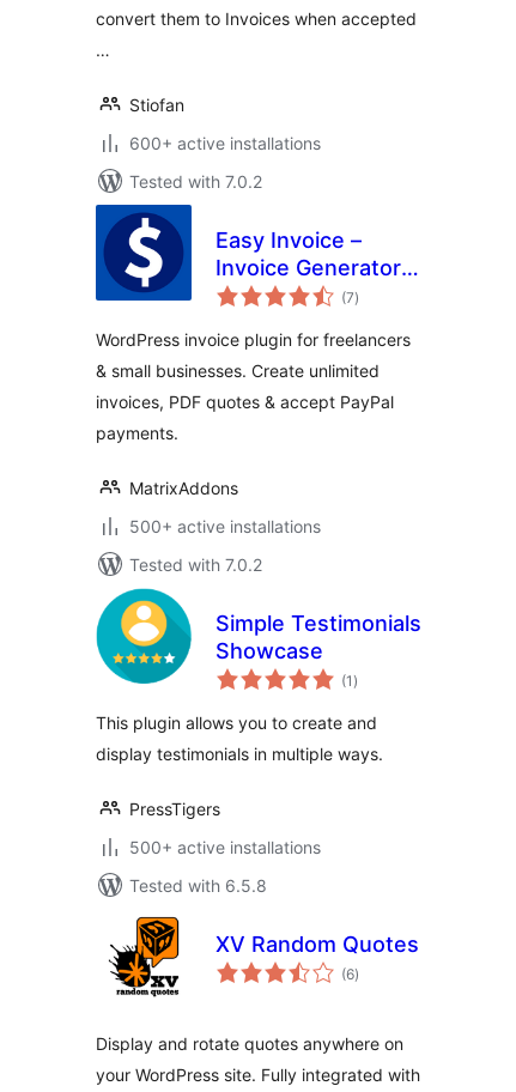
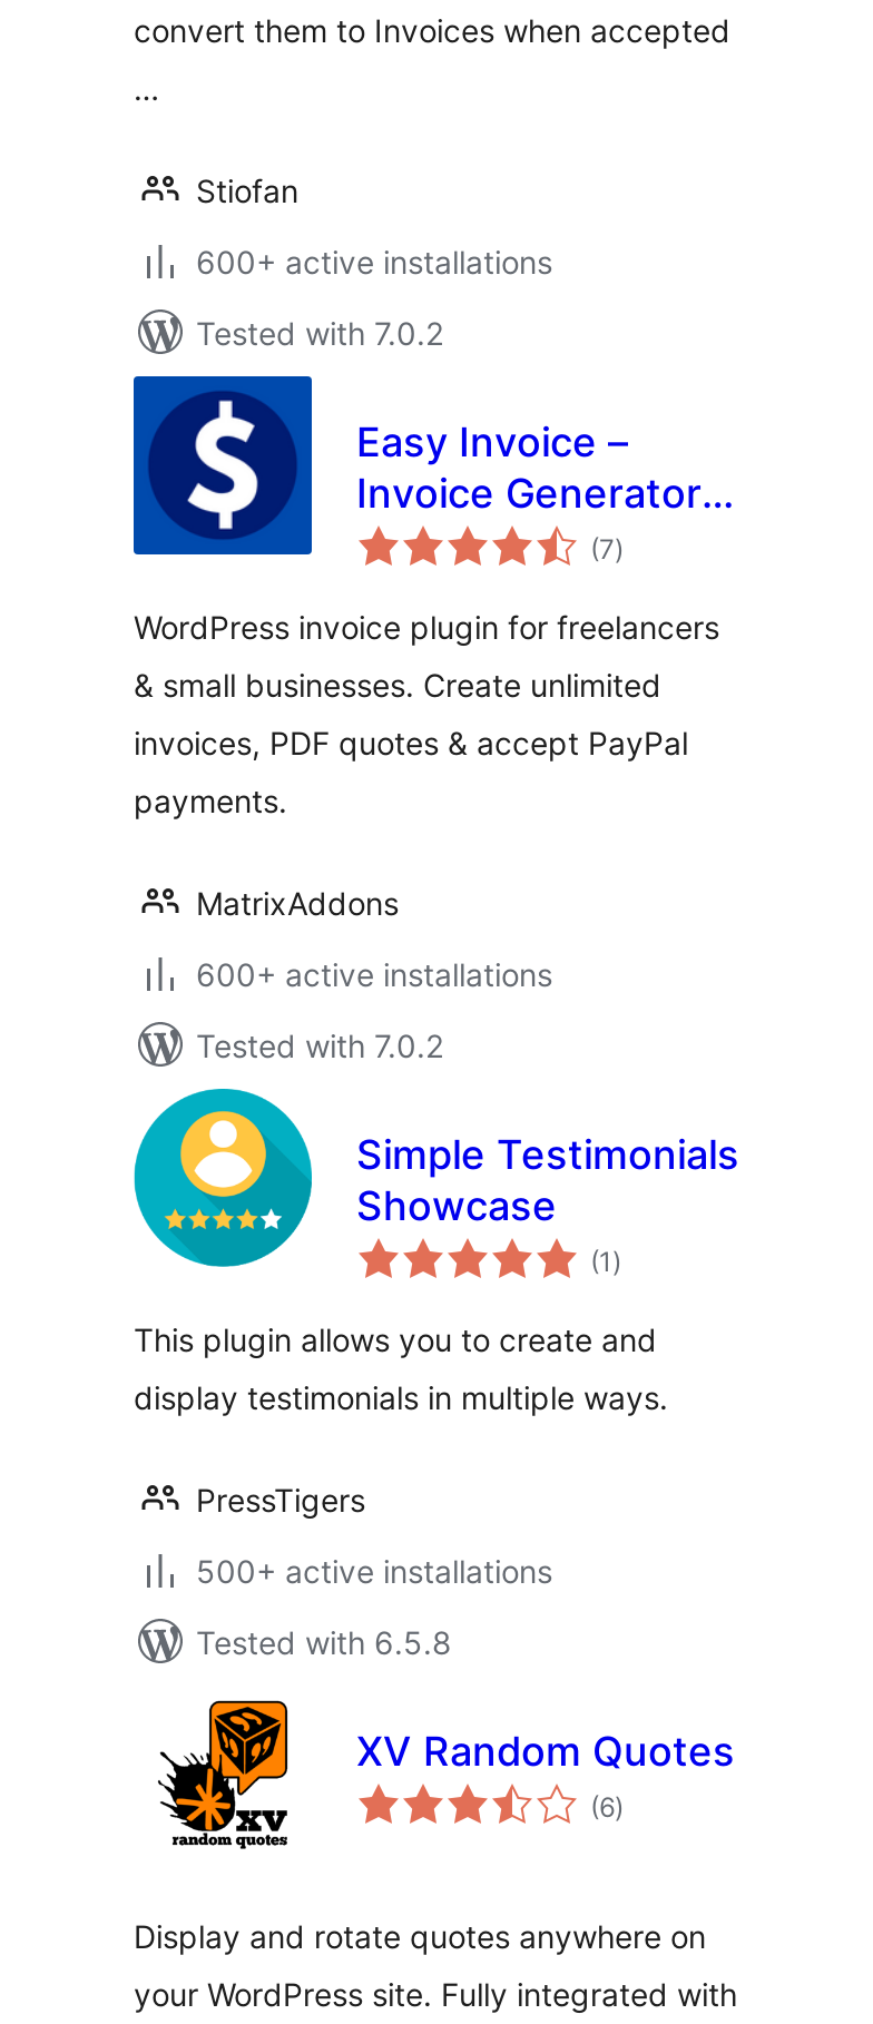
[129,516,321,536] 500+ active installations -> [196,955,552,993] 600+ active installations

